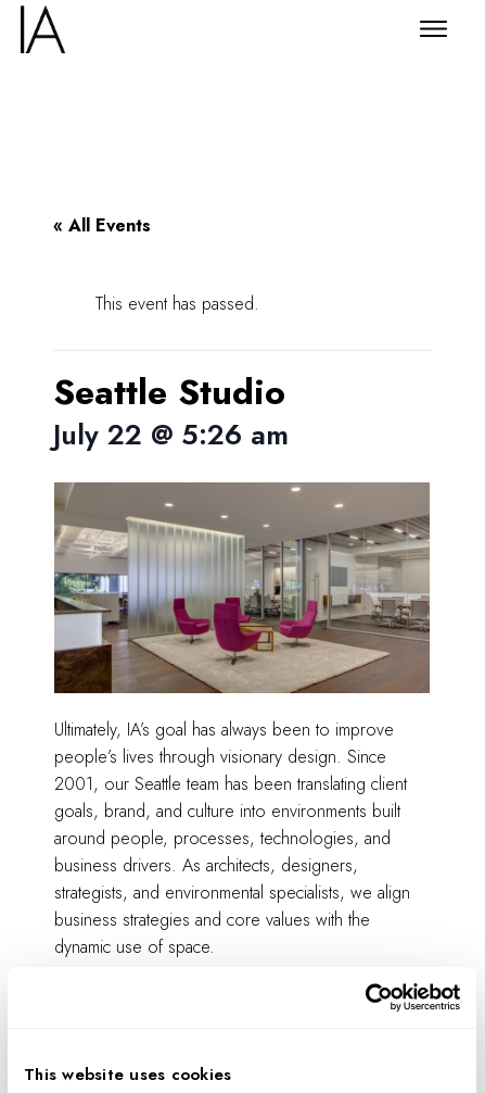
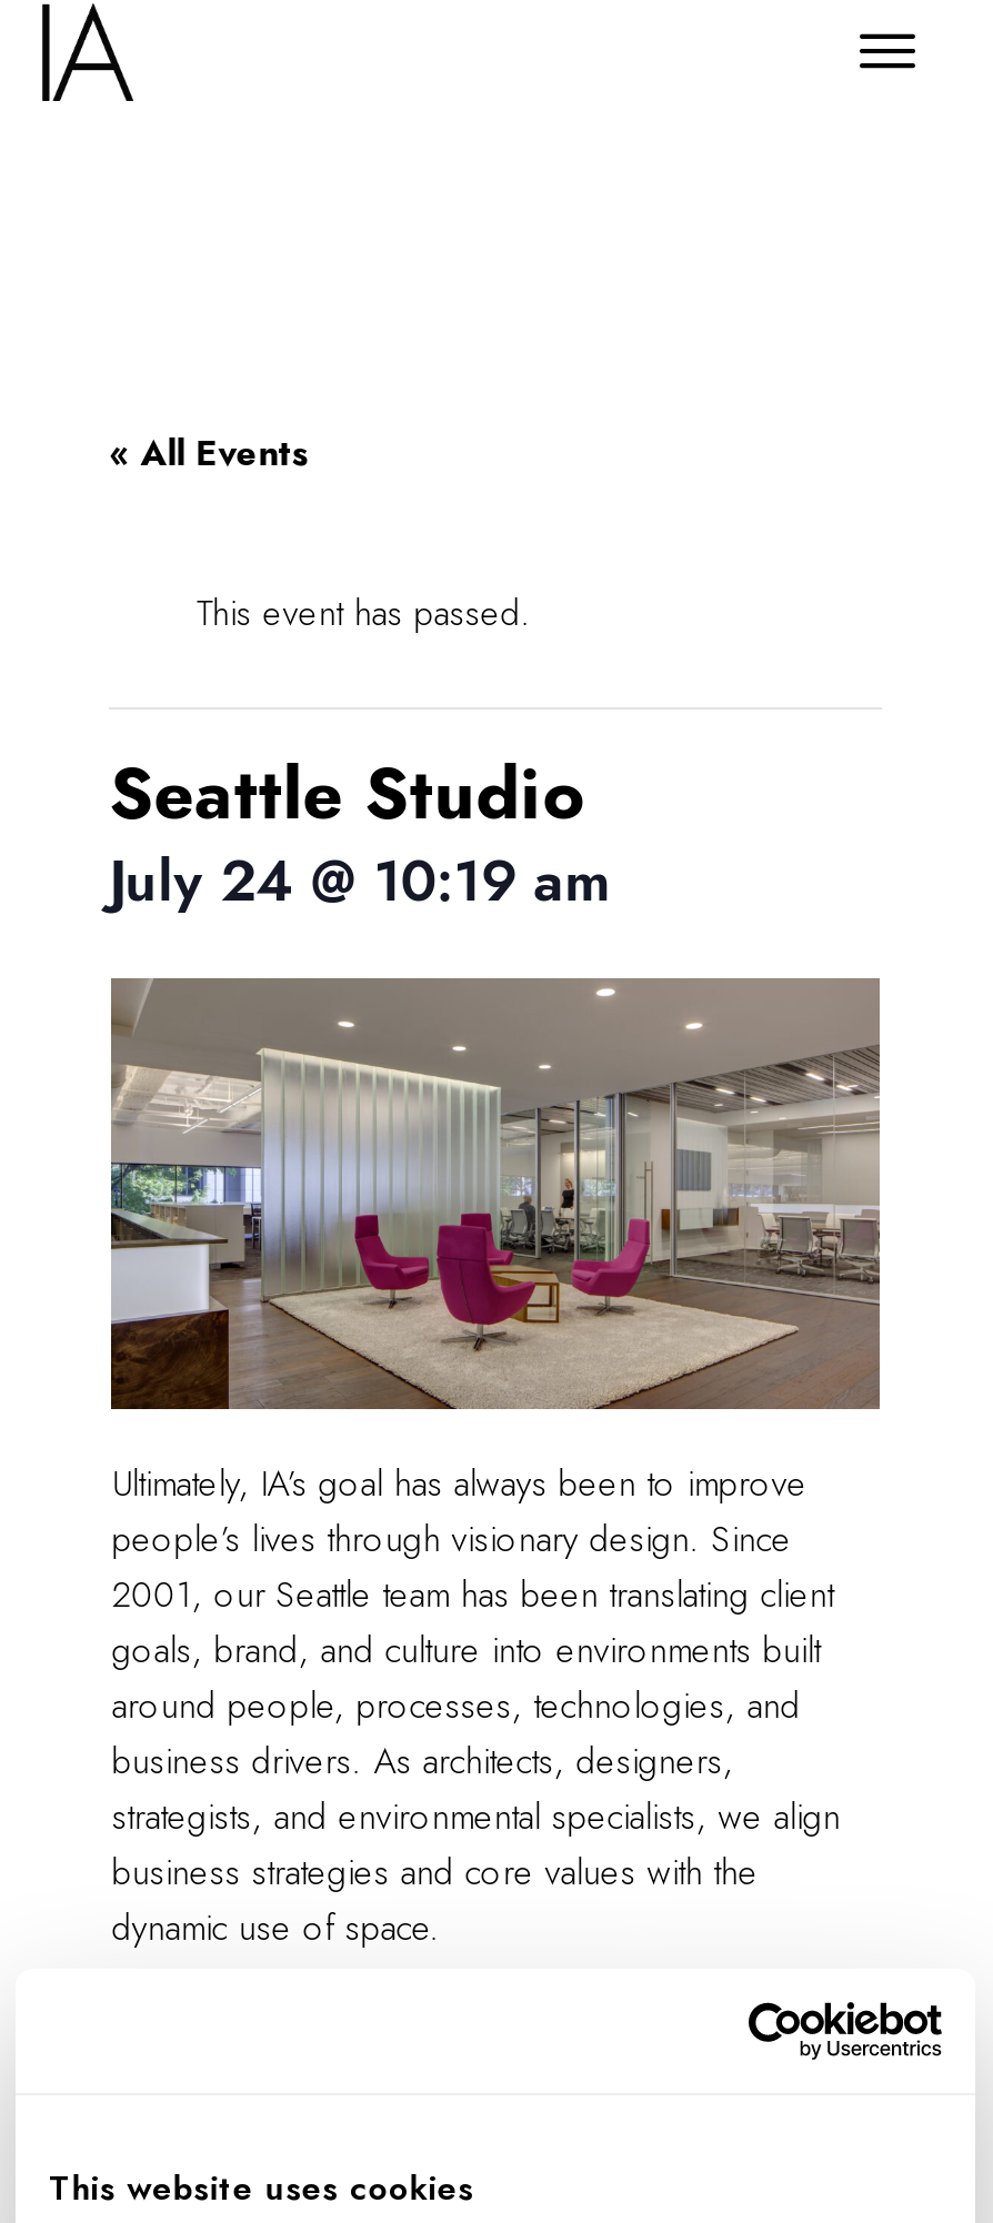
[53,415,289,455] July 22 @ 5:26 am -> [109,841,611,923] July 24 @ 10:19 am

